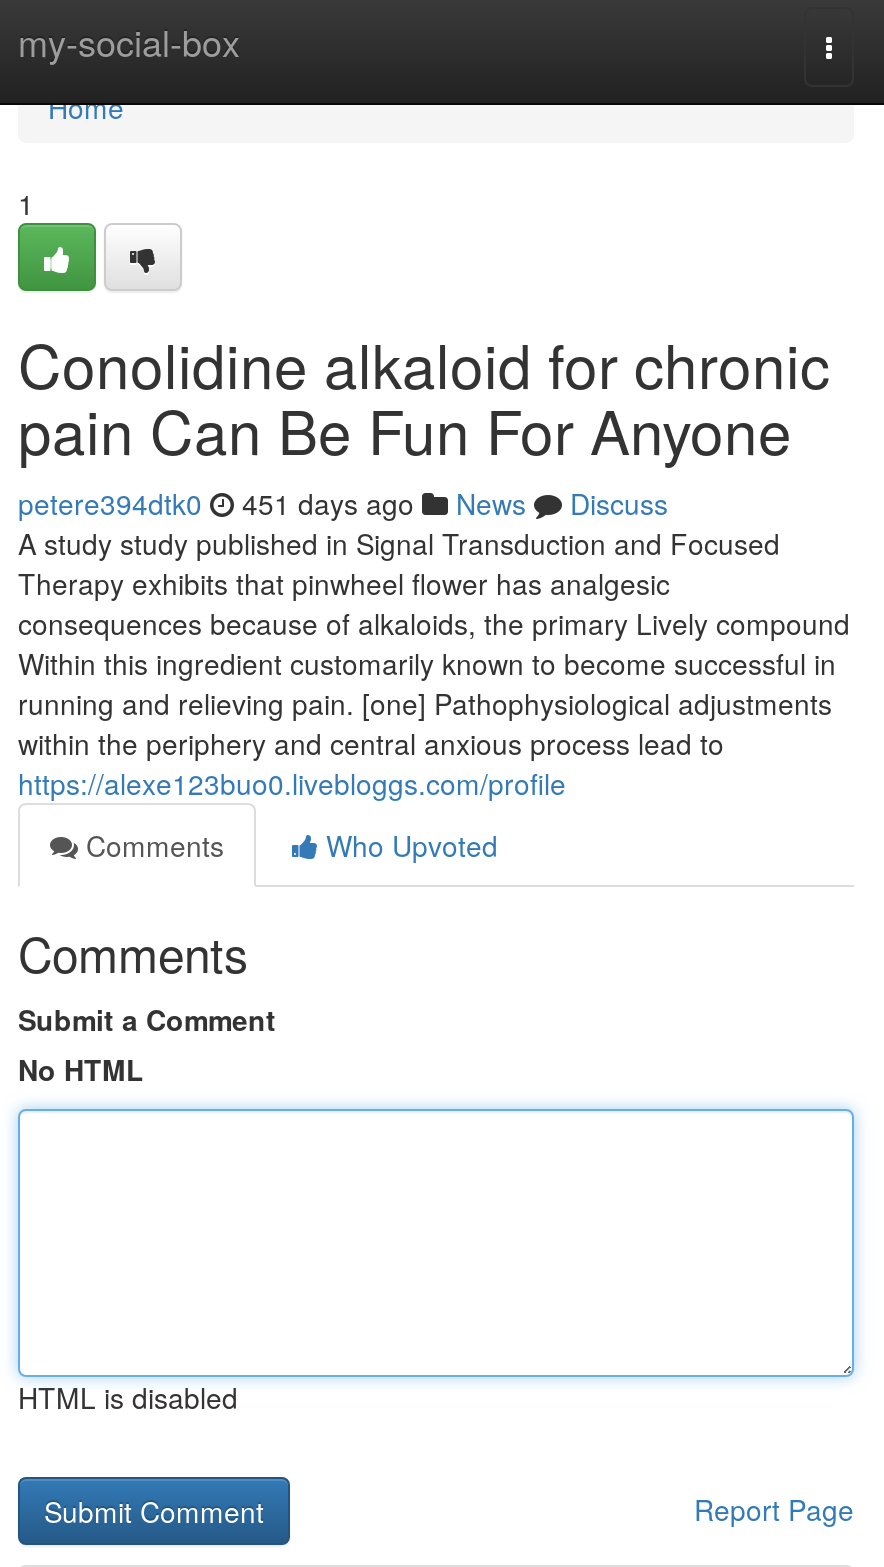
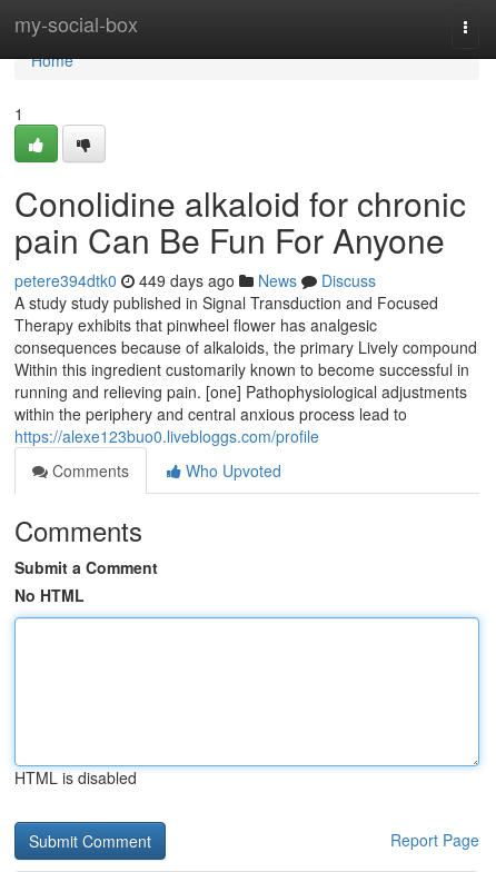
[18,483,668,523] petere394dtk0 451 days ago News Discuss -> [14,269,376,291] petere394dtk0 449 days ago News Discuss

